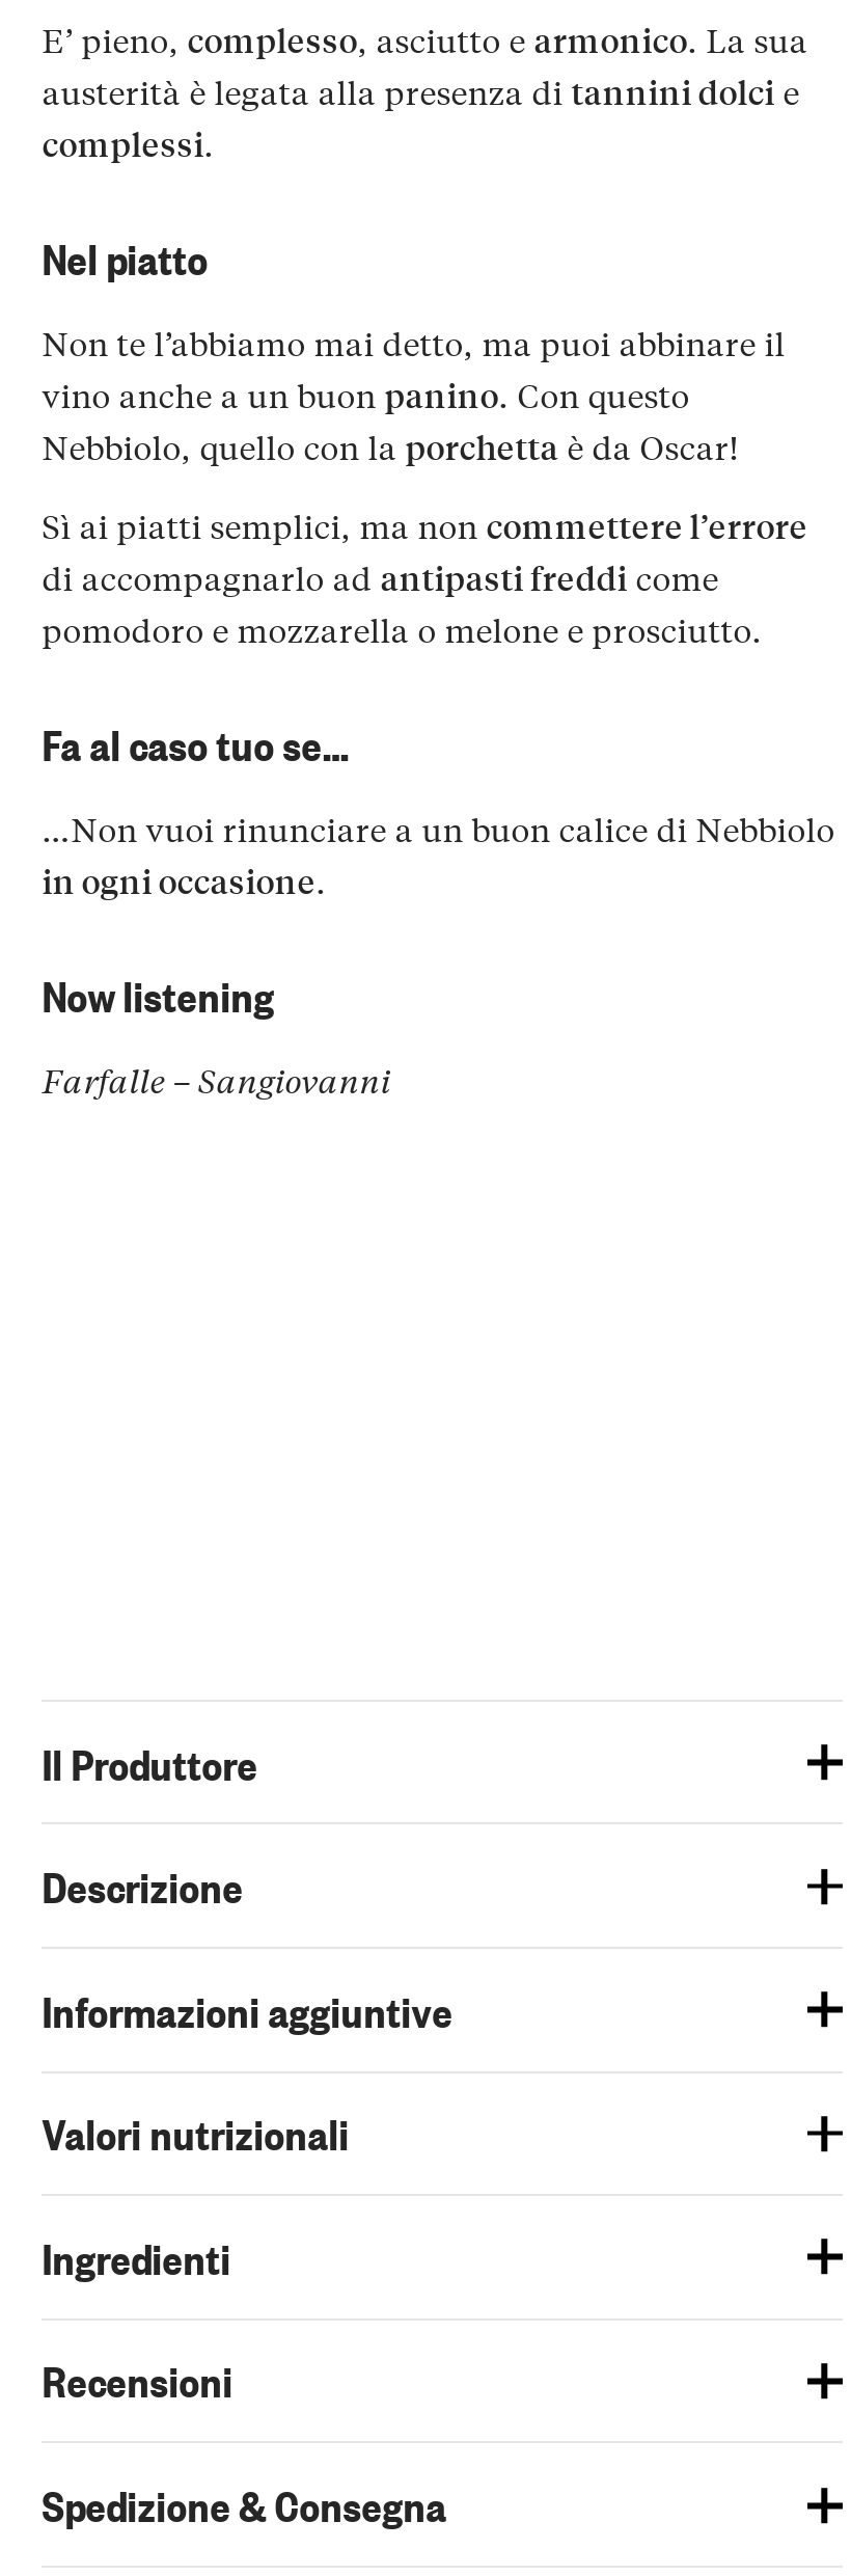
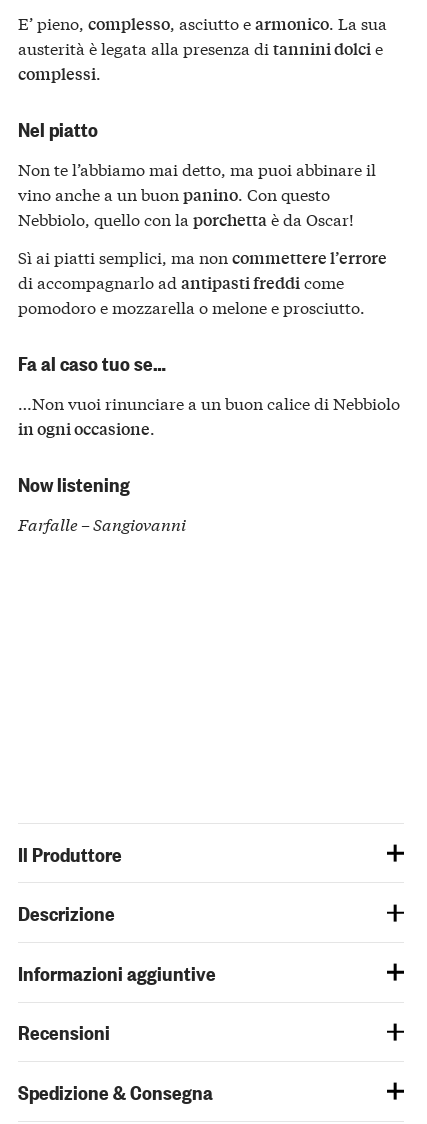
[42,2105,349,2285] Valori nutrizionali | Ingredienti -> none

